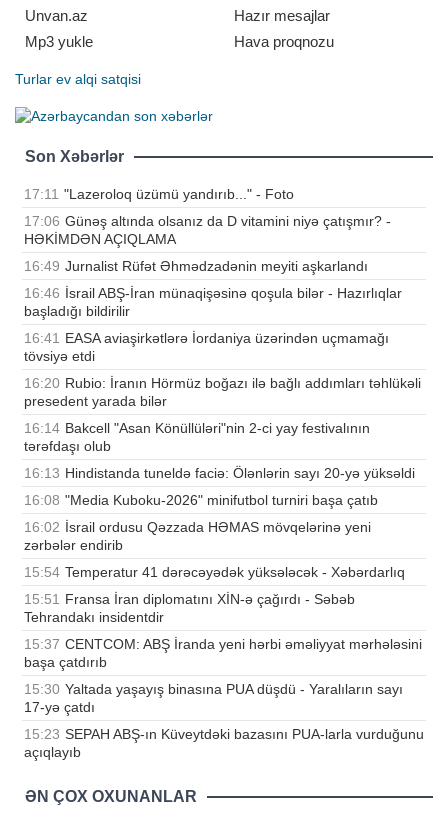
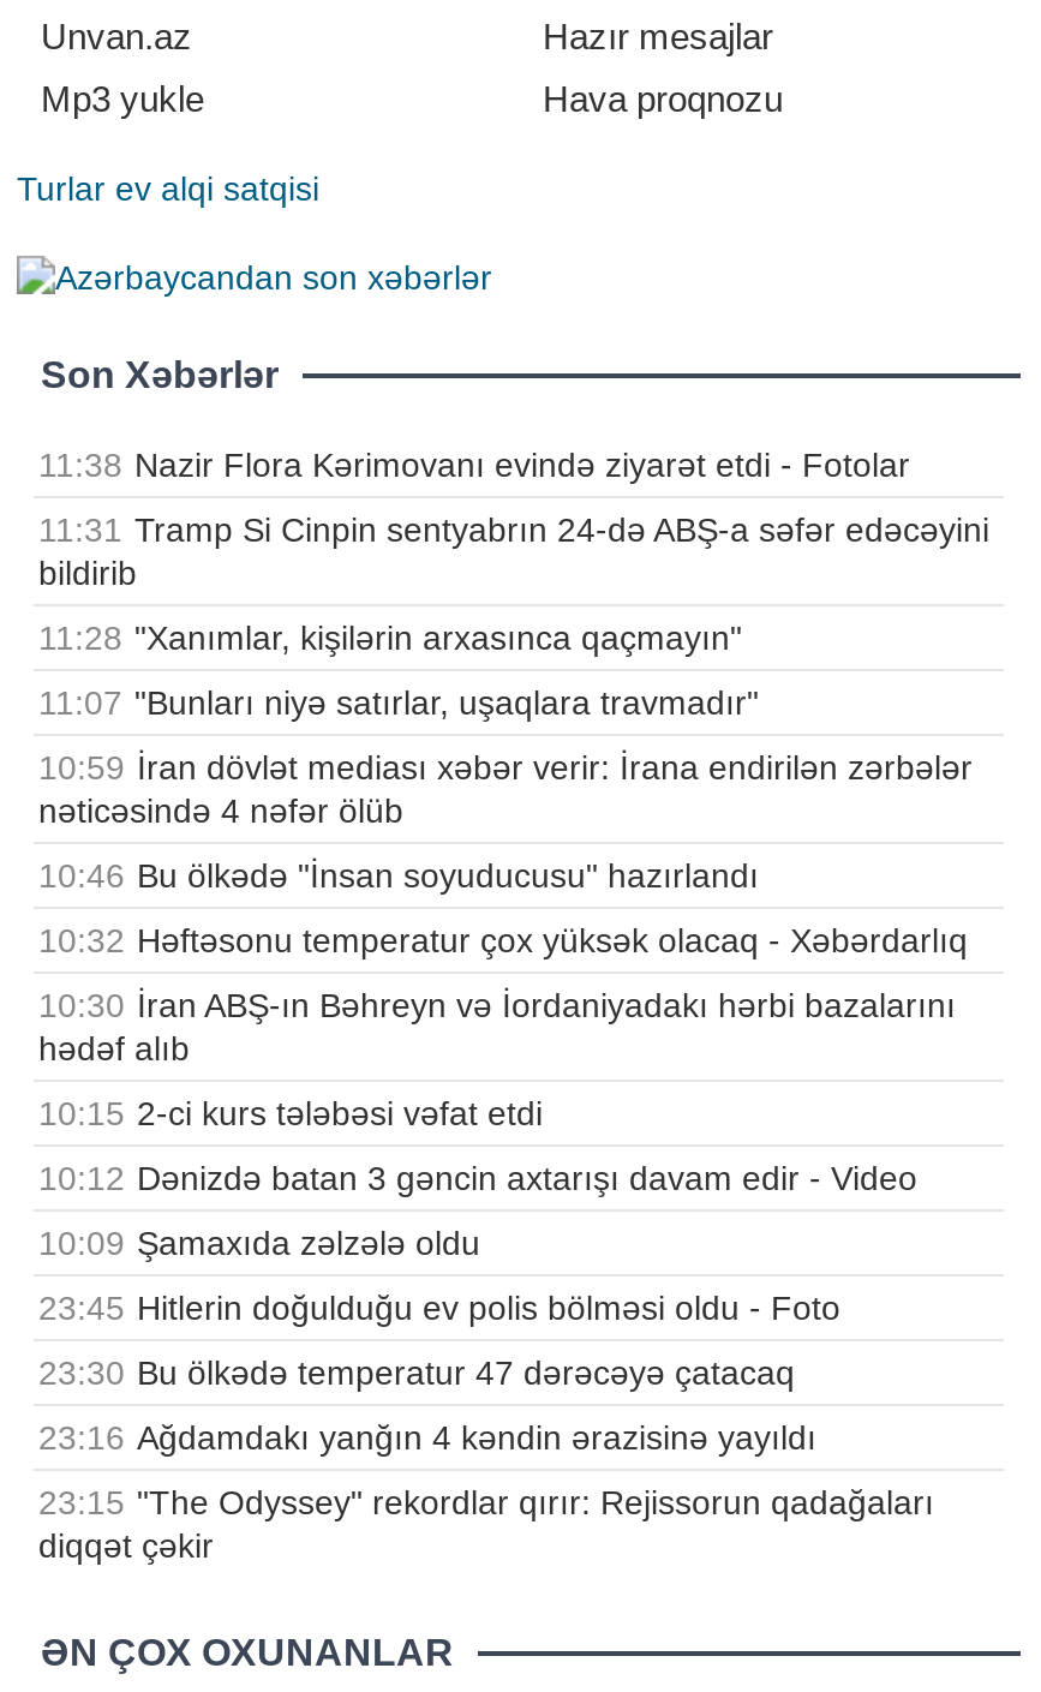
[24,186,294,202] 17:11 "Lazeroloq üzümü yandırıb..." - Foto -> [38,446,910,484] 11:38 Nazir Flora Kərimovanı evində ziyarət etdi - Fotolar
[24,213,391,247] 17:06 Günəş altında olsanız da D vitamini niyə çatışmır? - | HƏKİMDƏN AÇIQLAMA -> [38,511,989,593] 11:31 Tramp Si Cinpin sentyabrın 24-də ABŞ-a səfər edəcəyini | bildirib
[24,258,368,274] 16:49 Jurnalist Rüfət Əhmədzadənin meyiti aşkarlandı -> [38,619,742,657] 11:28 "Xanımlar, kişilərin arxasınca qaçmayın"
[24,285,402,319] 16:46 İsrail ABŞ-İran münaqişəsinə qoşula bilər - Hazırlıqlar | başladığı bildirilir -> [38,684,759,722] 11:07 "Bunları niyə satırlar, uşaqlara travmadır"
[24,330,389,364] 16:41 EASA aviaşirkətlərə İordaniya üzərindən uçmamağı | tövsiyə etdi -> [38,749,973,830] 10:59 İran dövlət mediası xəbər verir: İrana endirilən zərbələr | nəticəsində 4 nəfər ölüb
[24,375,421,409] 16:20 Rubio: İranın Hörmüz boğazı ilə bağlı addımları təhlükəli | presedent yarada bilər -> [38,857,759,895] 10:46 Bu ölkədə "İnsan soyuducusu" hazırlandı
[24,420,370,454] 16:14 Bakcell "Asan Könüllüləri"nin 2-ci yay festivalının | tərəfdaşı olub -> [38,922,968,960] 10:32 Həftəsonu temperatur çox yüksək olacaq - Xəbərdarlıq
[24,465,415,481] 16:13 Hindistanda tuneldə faciə: Ölənlərin sayı 20-yə yüksəldi -> [38,986,956,1068] 10:30 İran ABŞ-ın Bəhreyn və İordaniyadakı hərbi bazalarını | hədəf alıb
[24,492,378,508] 16:08 "Media Kuboku-2026" minifutbol turniri başa çatıb -> [38,1094,543,1133] 10:15 2-ci kurs tələbəsi vəfat etdi
[24,519,371,553] 16:02 İsrail ordusu Qəzzada HƏMAS mövqelərinə yeni | zərbələr endirib -> [38,1159,917,1198] 10:12 Dənizdə batan 3 gəncin axtarışı davam edir - Video
[24,564,405,580] 15:54 Temperatur 41 dərəcəyədək yüksələcək - Xəbərdarlıq -> [38,1224,480,1263] 10:09 Şamaxıda zəlzələ oldu
[24,591,355,625] 15:51 Fransa İran diplomatını XİN-ə çağırdı - Səbəb | Tehrandakı insidentdir -> [38,1289,840,1327] 23:45 Hitlerin doğulduğu ev polis bölməsi oldu - Foto
[24,636,422,670] 15:37 CENTCOM: ABŞ İranda yeni hərbi əməliyyat mərhələsini | başa çatdırıb -> [38,1354,795,1392] 23:30 Bu ölkədə temperatur 47 dərəcəyə çatacaq
[24,681,403,715] 15:30 Yaltada yaşayış binasına PUA düşdü - Yaralıların sayı | 17-yə çatdı -> [38,1419,816,1457] 23:16 Ağdamdakı yanğın 4 kəndin ərazisinə yayıldı
[24,726,424,760] 15:23 SEPAH ABŞ-ın Küveytdəki bazasını PUA-larla vurduğunu | açıqlayıb -> [38,1484,934,1565] 23:15 "The Odyssey" rekordlar qırır: Rejissorun qadağaları | diqqət çəkir

